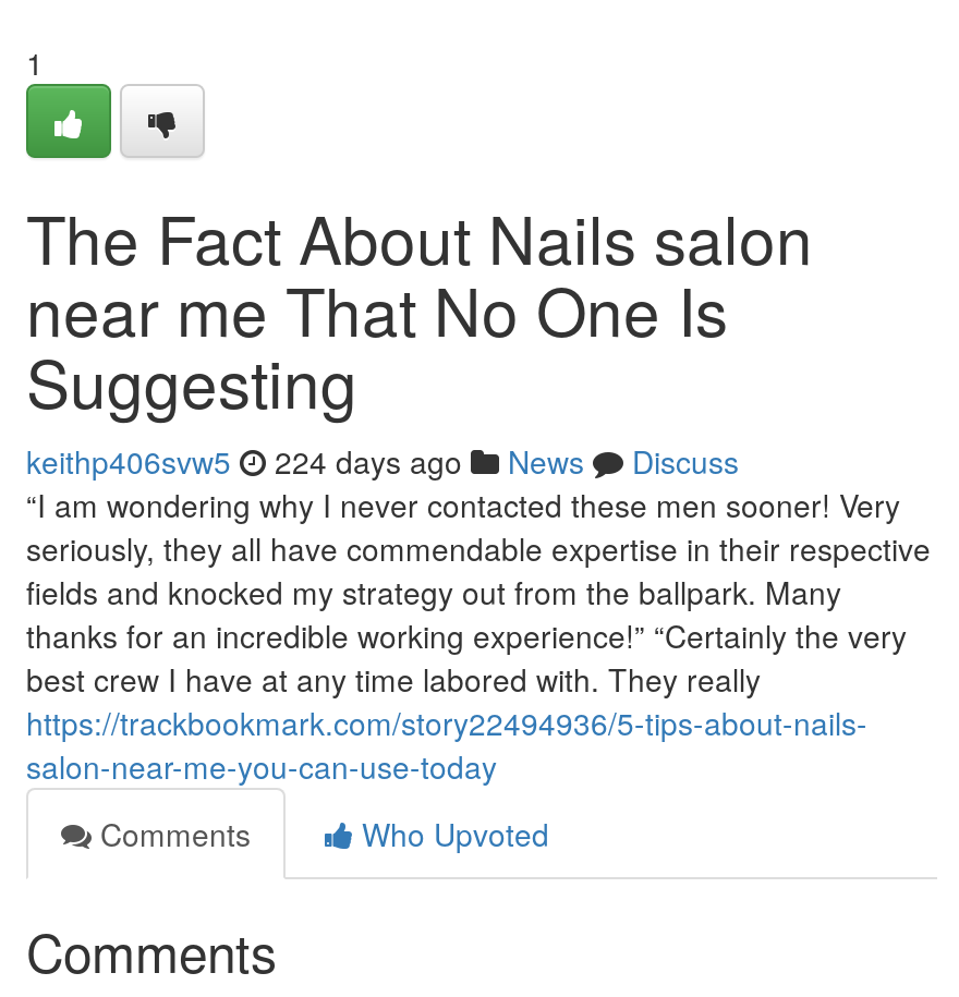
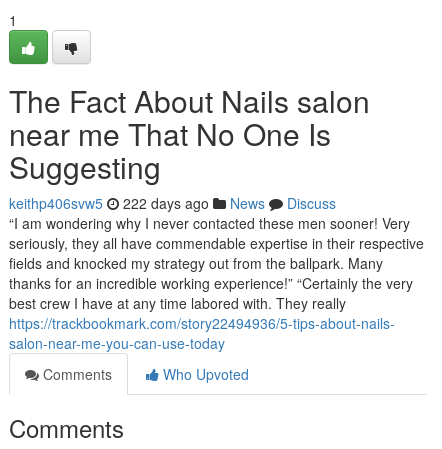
[26,439,739,483] keithp406svw5 224 days ago News Discuss -> [9,193,336,213] keithp406svw5 222 days ago News Discuss

